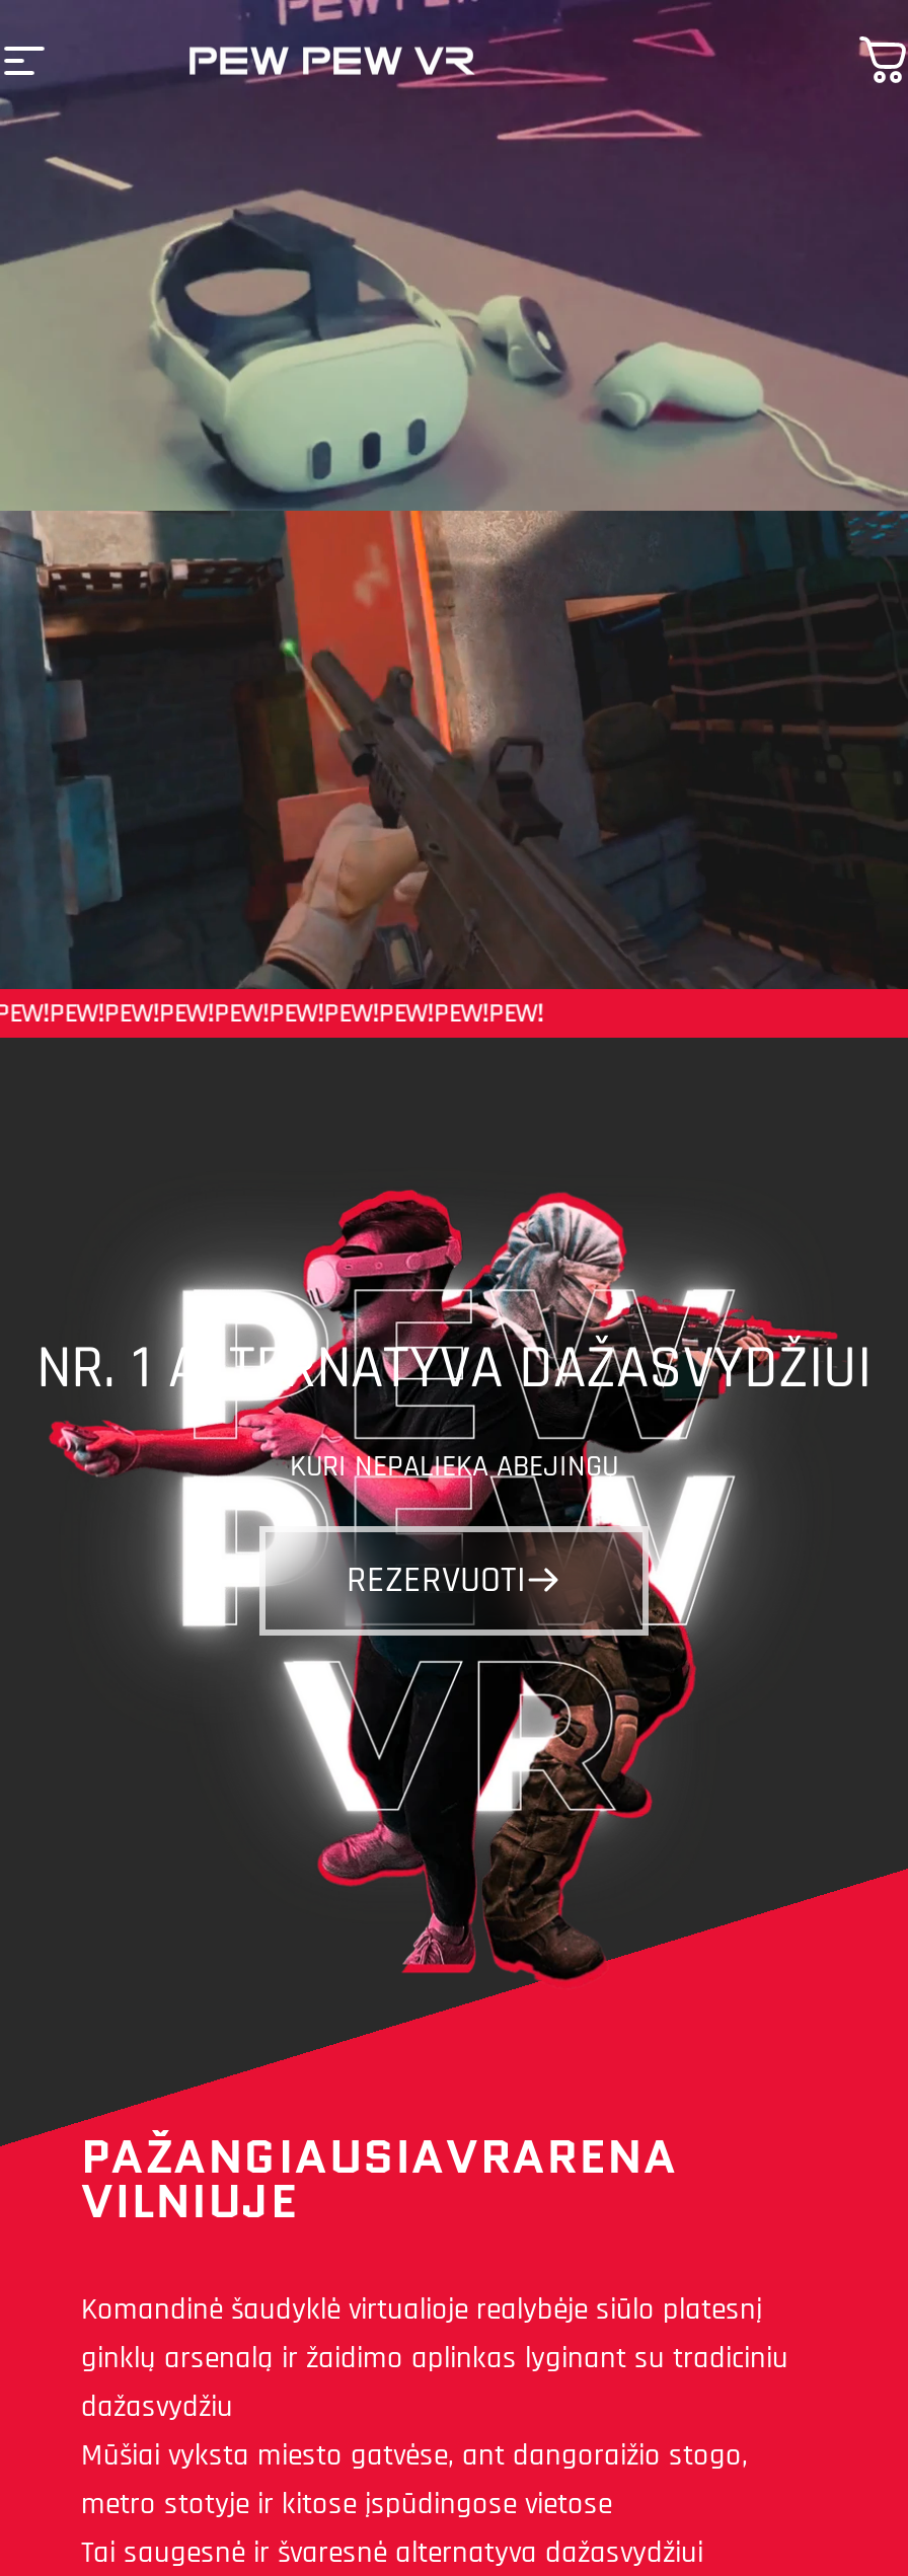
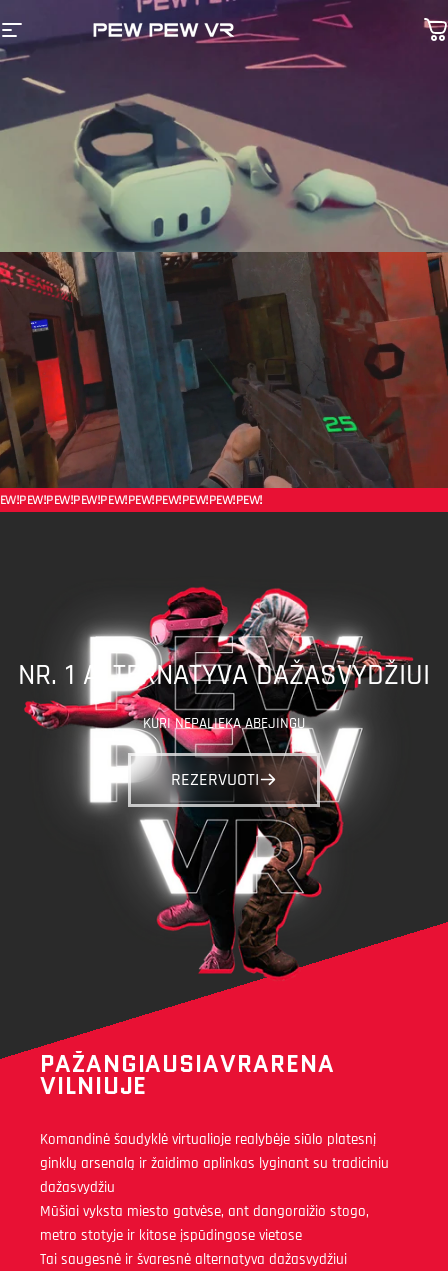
[6,509,902,991] [image] -> [3,251,445,489] [image]

